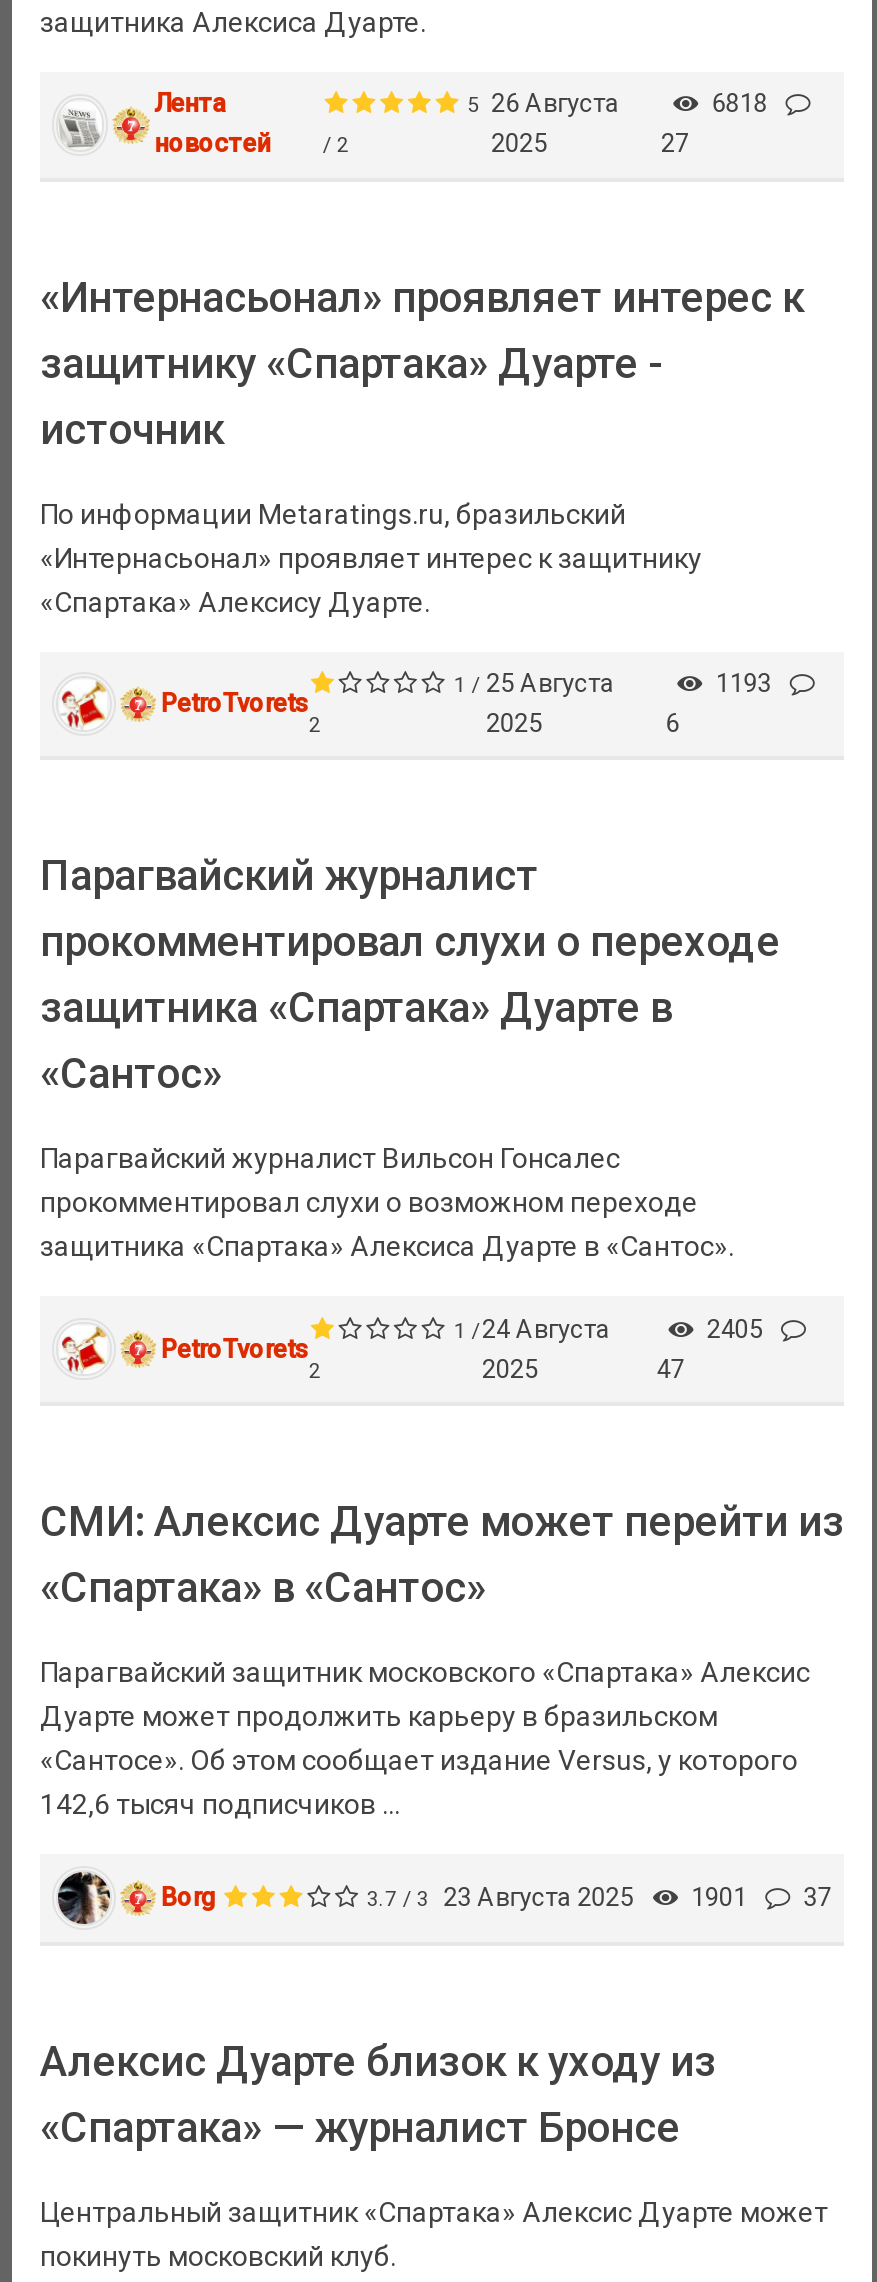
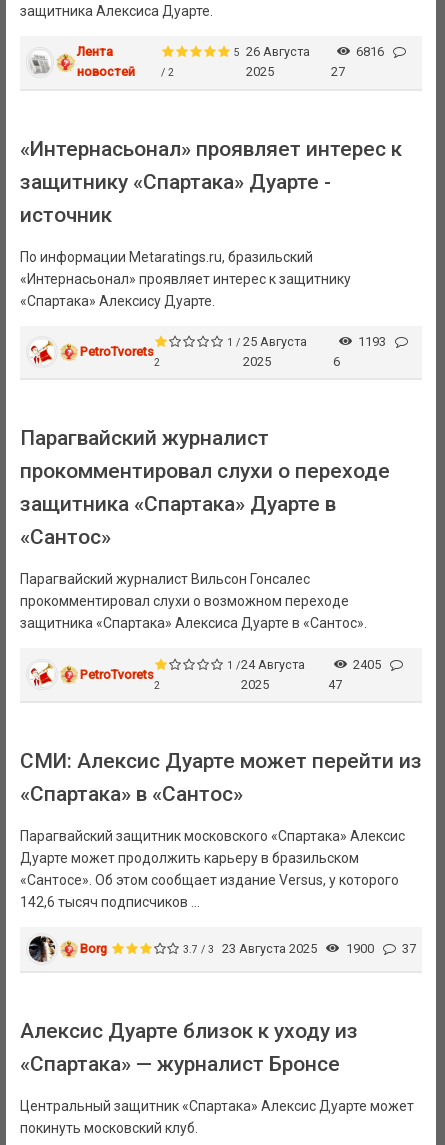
[711,89,773,119] 6818 -> [356,44,387,59] 6816
[367,1882,831,1912] 3.7 / 3 23 Августа 2025 1901 37 -> [183,941,416,956] 3.7 / 3 23 Августа 2025 1900 37

